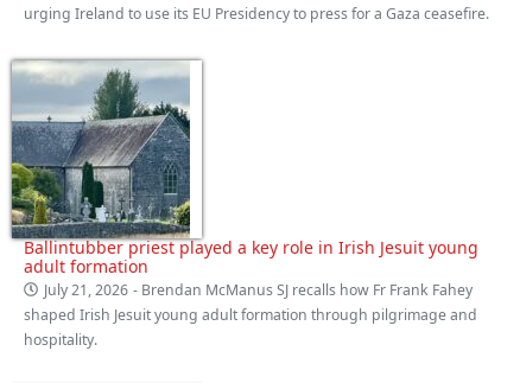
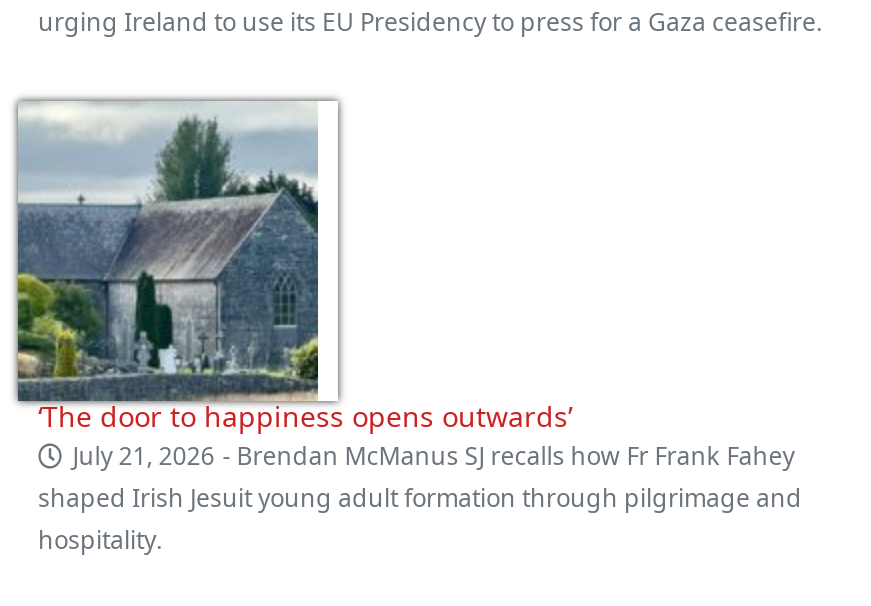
[24,235,478,277] Ballintubber priest played a key role in Irish Jesuit young | adult formation -> [38,397,572,435] ‘The door to happiness opens outwards’

